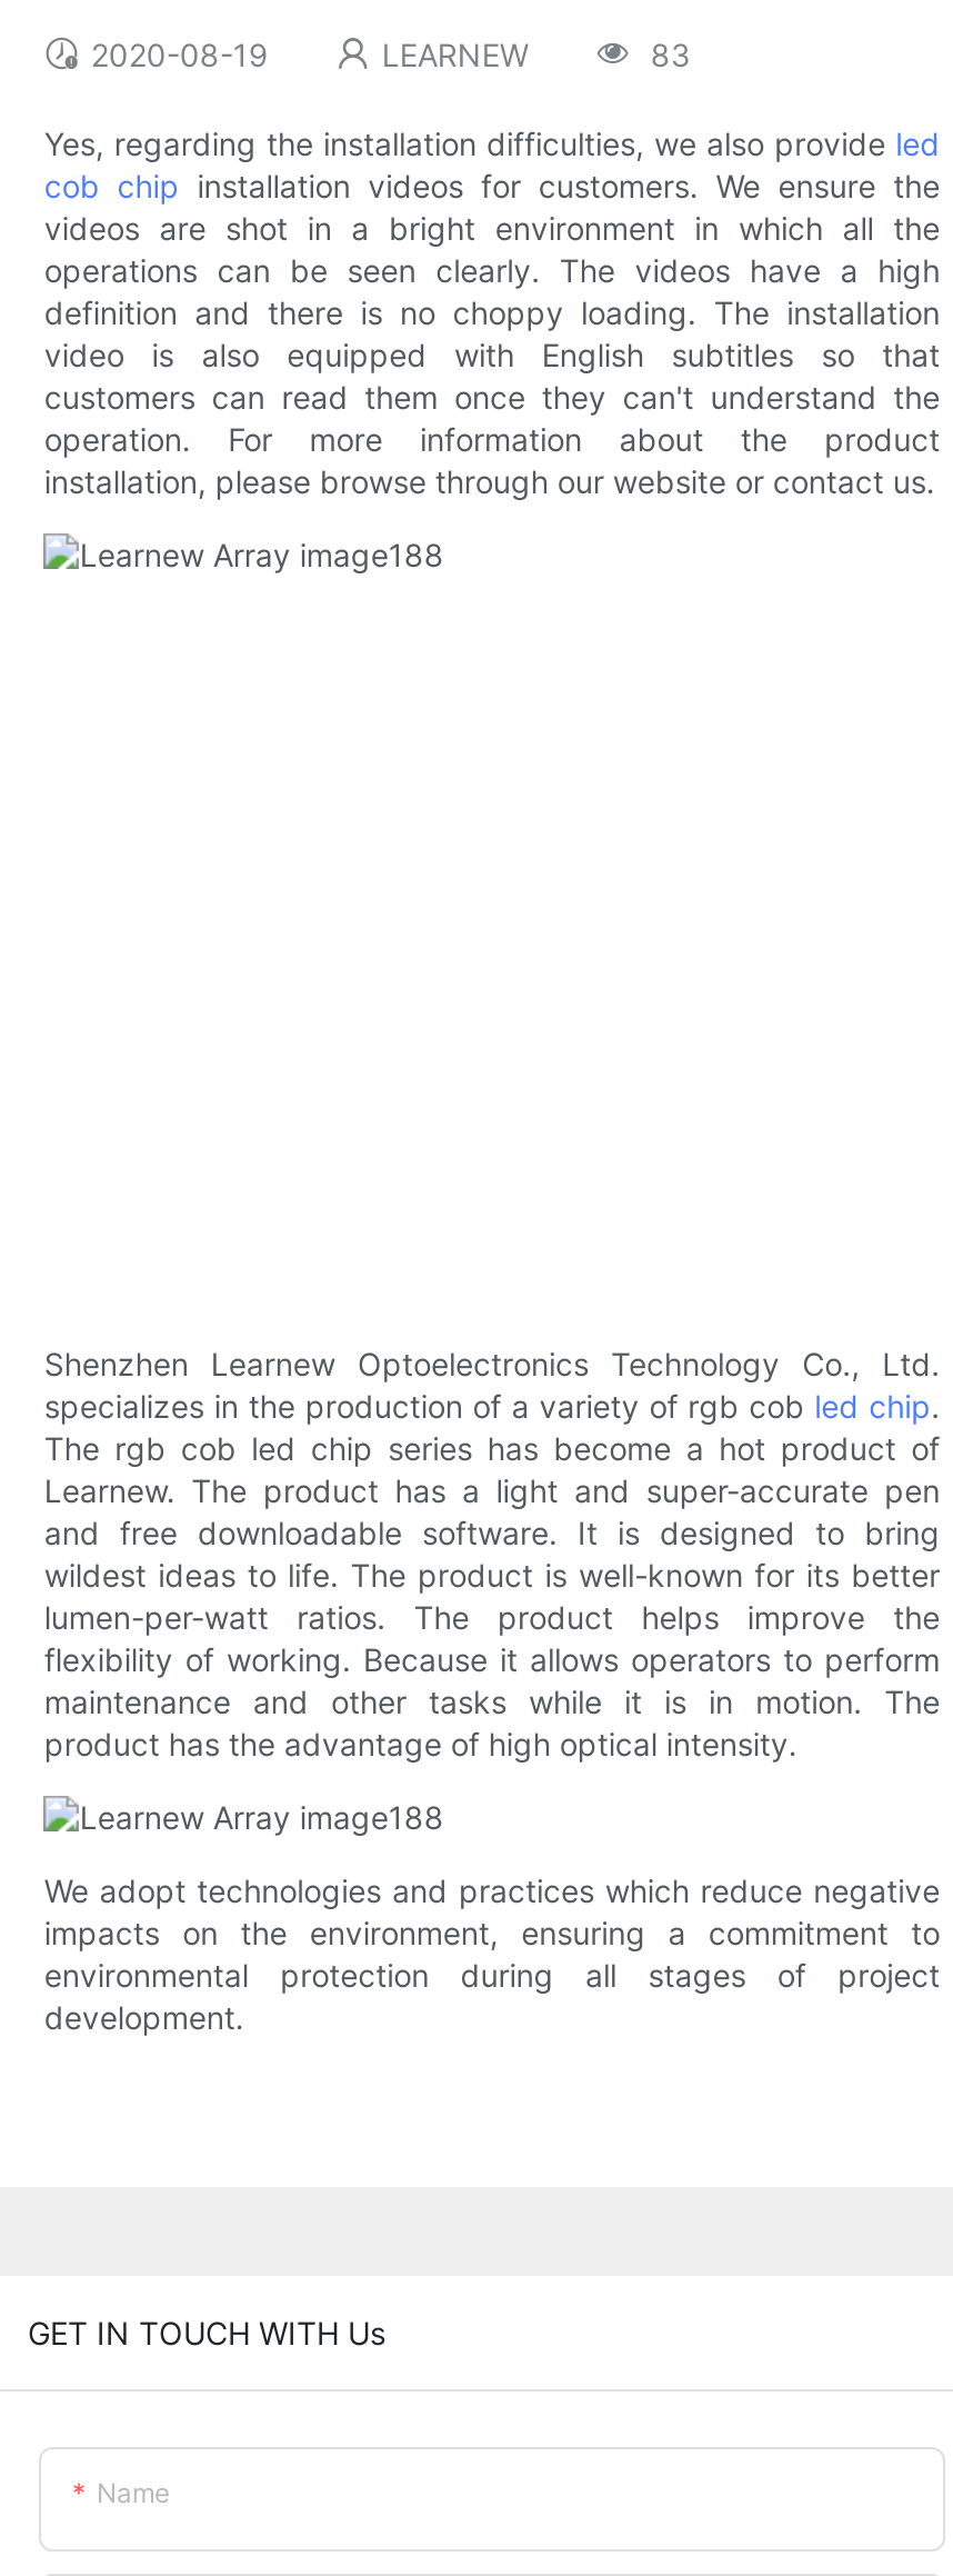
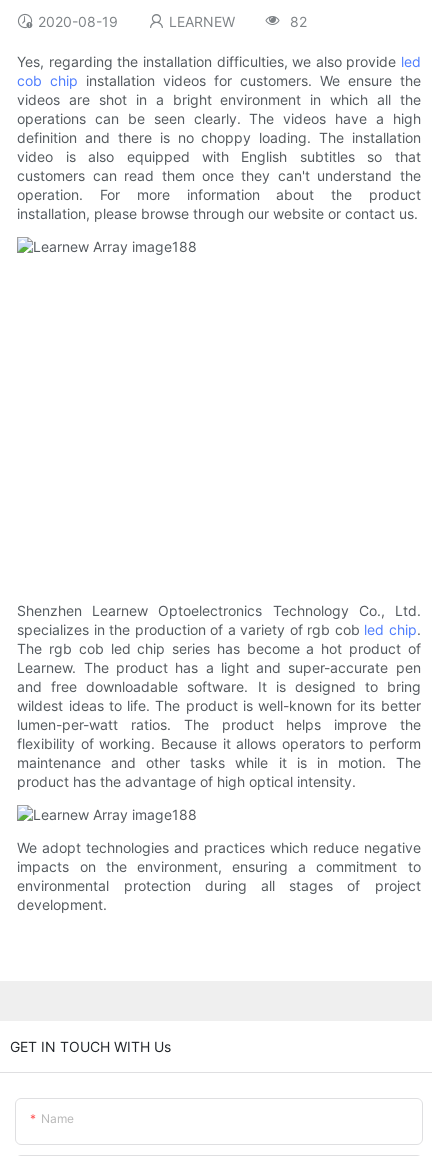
[651,36,691,74] 83 -> [290,13,307,30] 82

